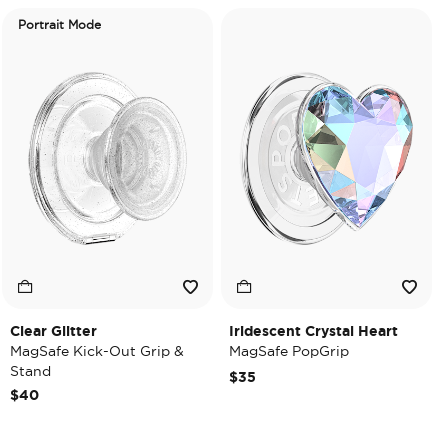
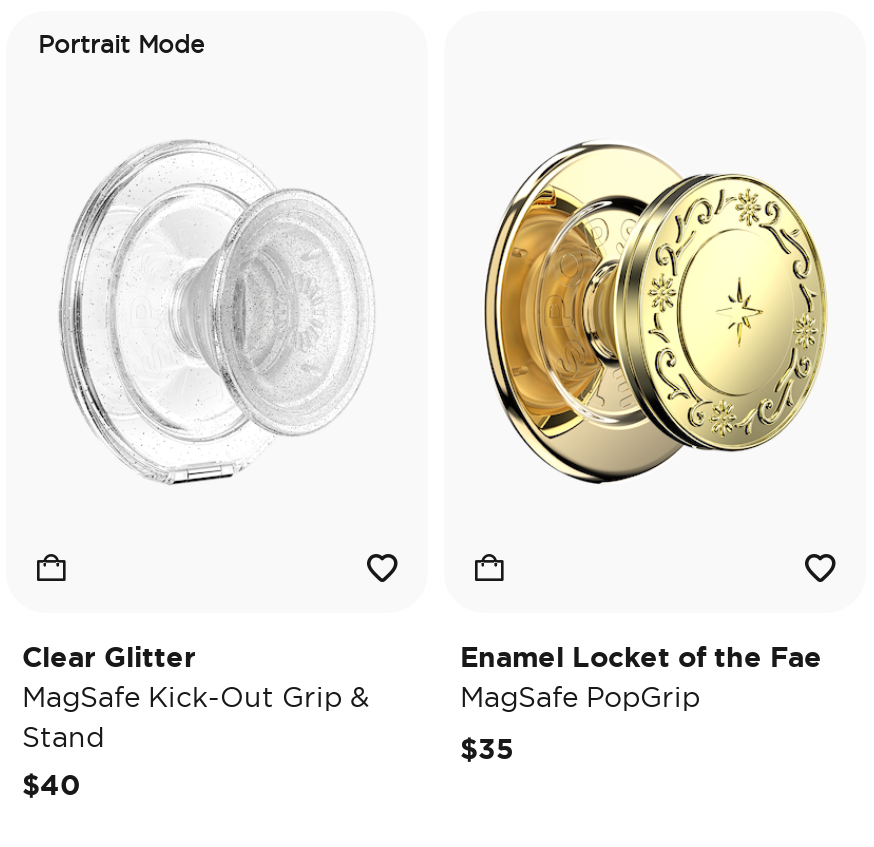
[241,74,414,245] [image] -> [482,141,828,485] [image]
[229,323,398,339] Iridescent Crystal Heart -> [460,641,822,673] Enamel Locket of the Fae

